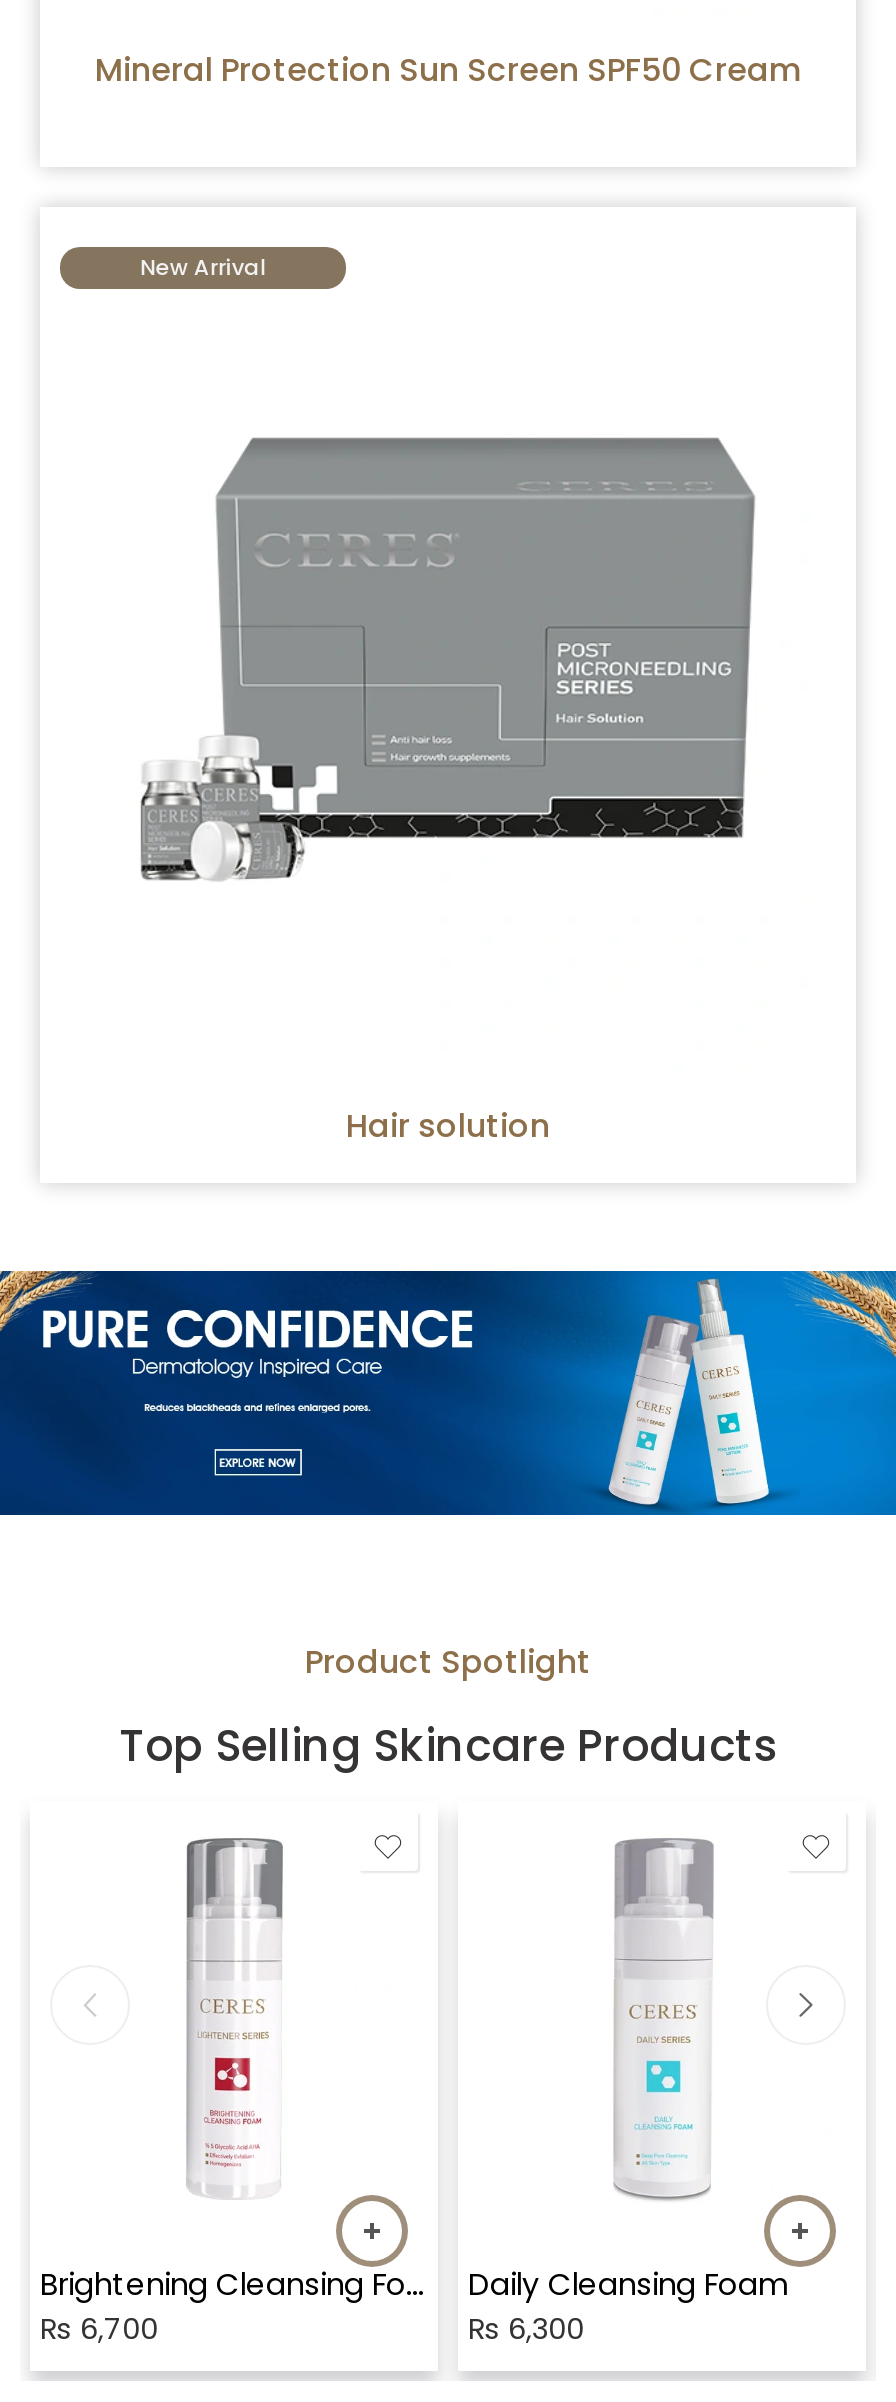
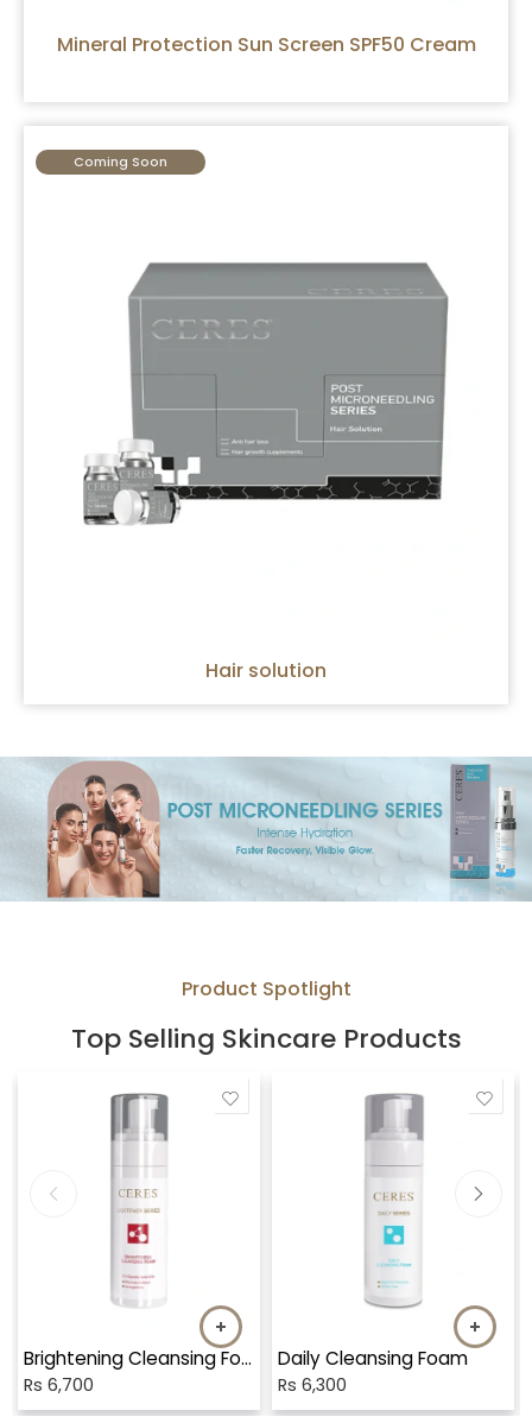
[140,251,266,283] New Arrival -> [74,152,167,171] Coming Soon
[6,1269,890,1517] [image] -> [4,757,528,903] [image]

